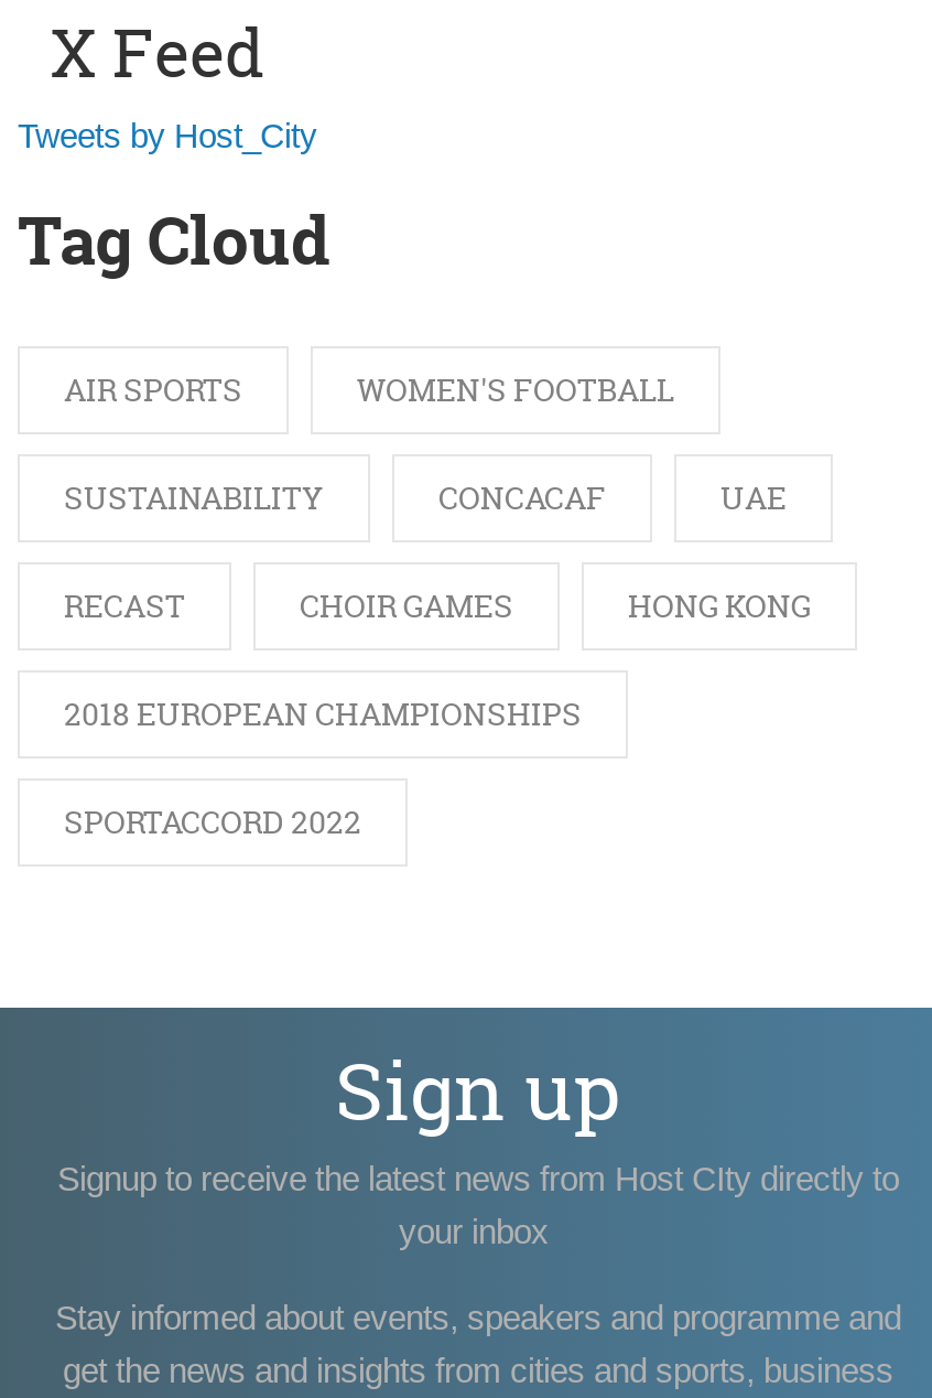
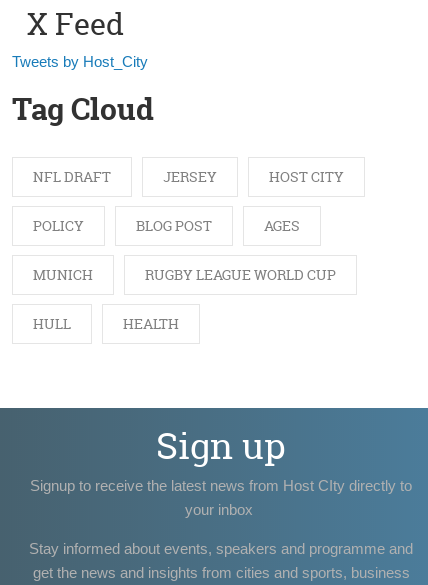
[64,368,811,842] AIR SPORTS | WOMEN'S FOOTBALL | SUSTAINABILITY | CONCACAF | UAE | RECAST | CHOIR GAMES | HONG KONG | 2018 EUROPEAN CHAMPIONSHIPS | SPORTACCORD 2022 -> [33,167,344,333] NFL DRAFT | JERSEY | HOST CITY | POLICY | BLOG POST | AGES | MUNICH | RUGBY LEAGUE WORLD CUP | HULL | HEALTH

